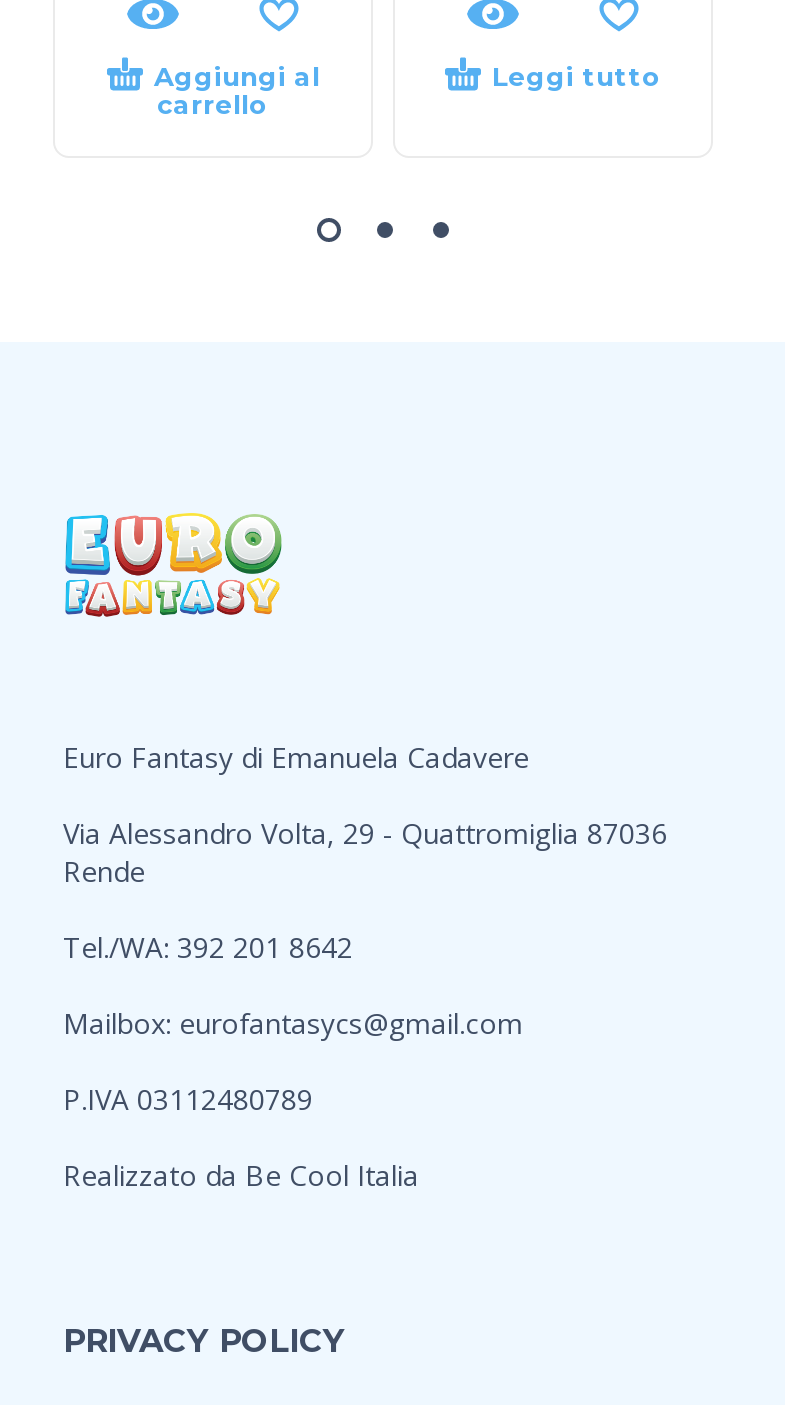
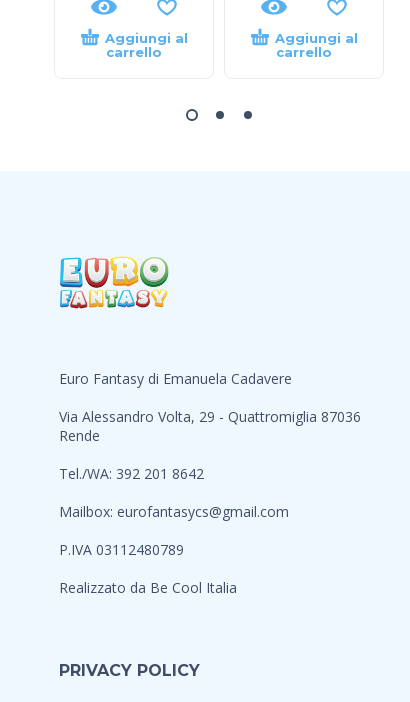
[492,60,662,92] Leggi tutto -> [274,30,357,60] Aggiungi al | carrello

